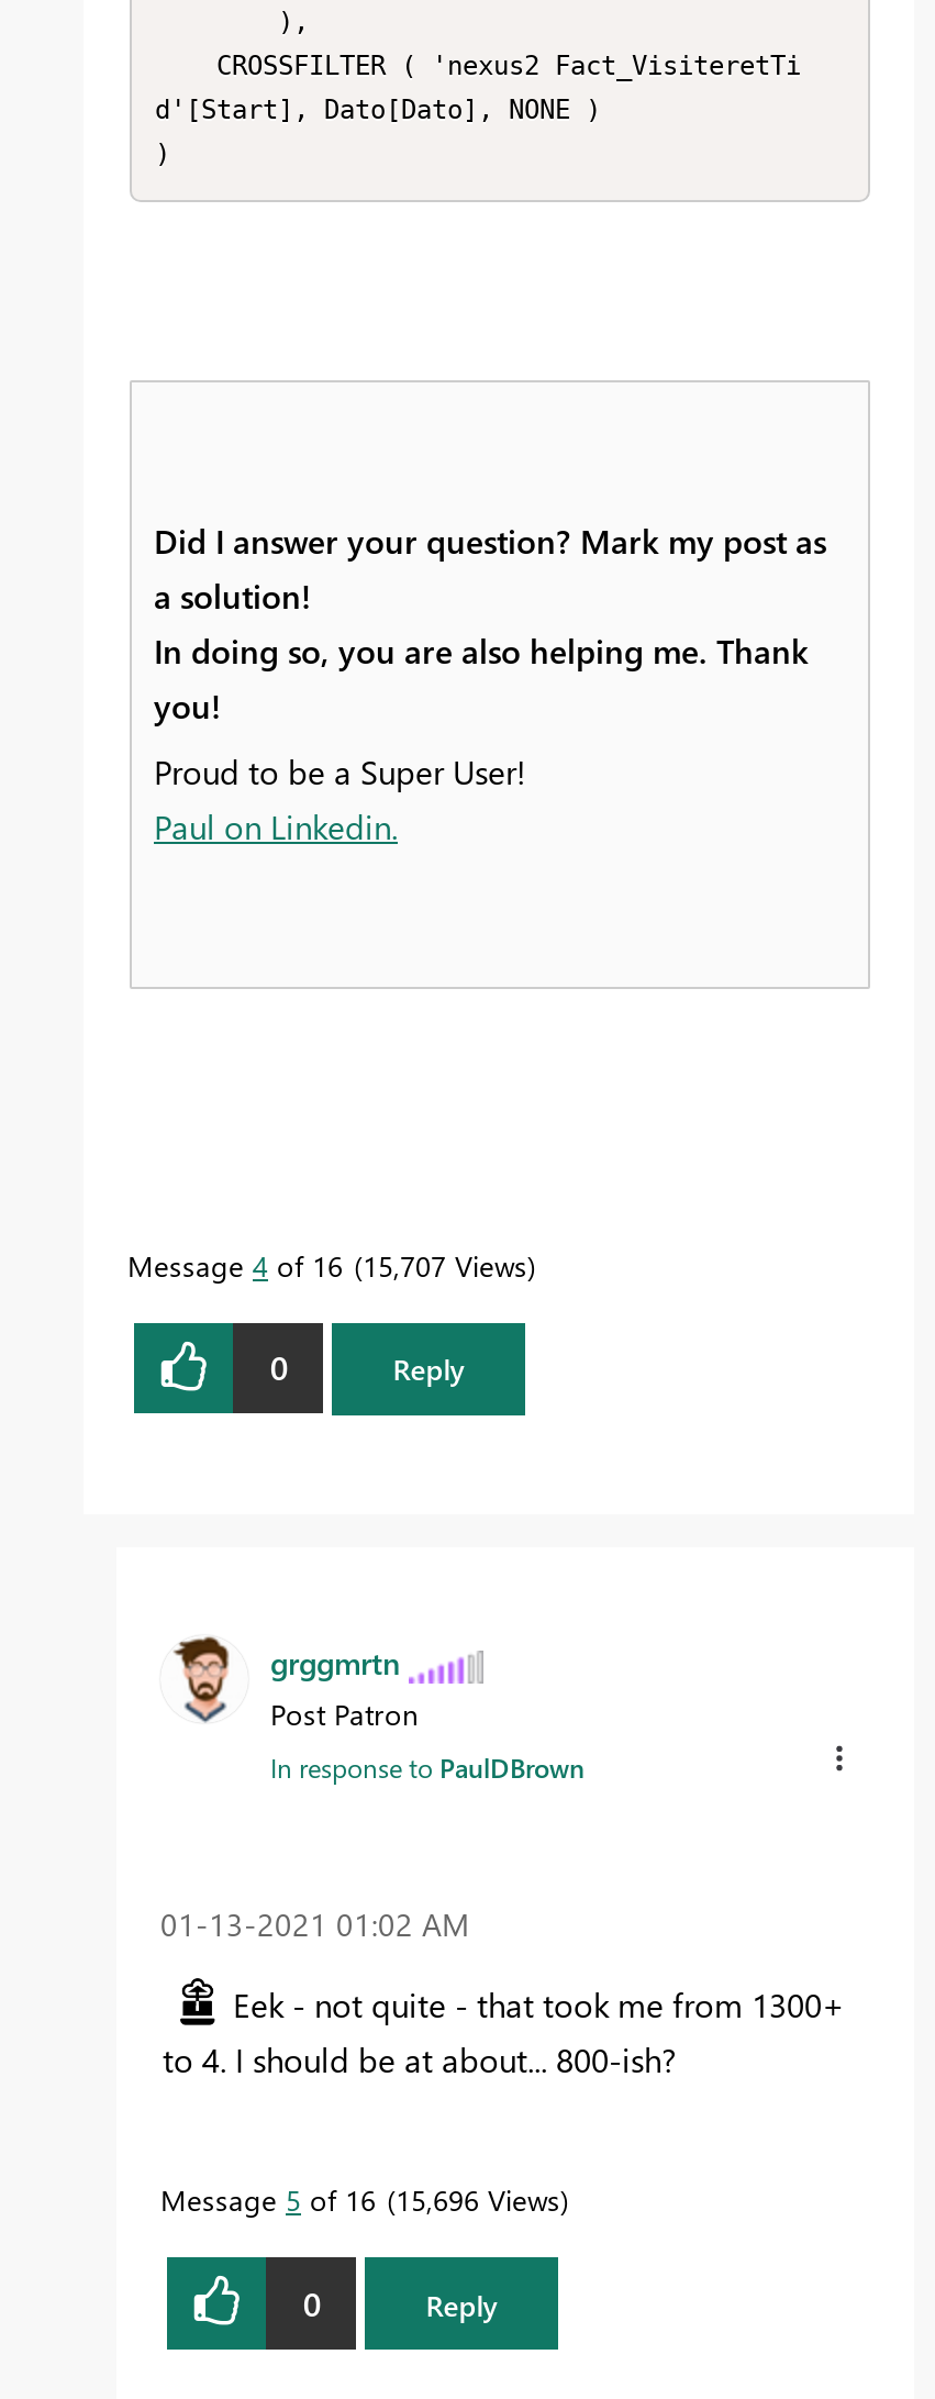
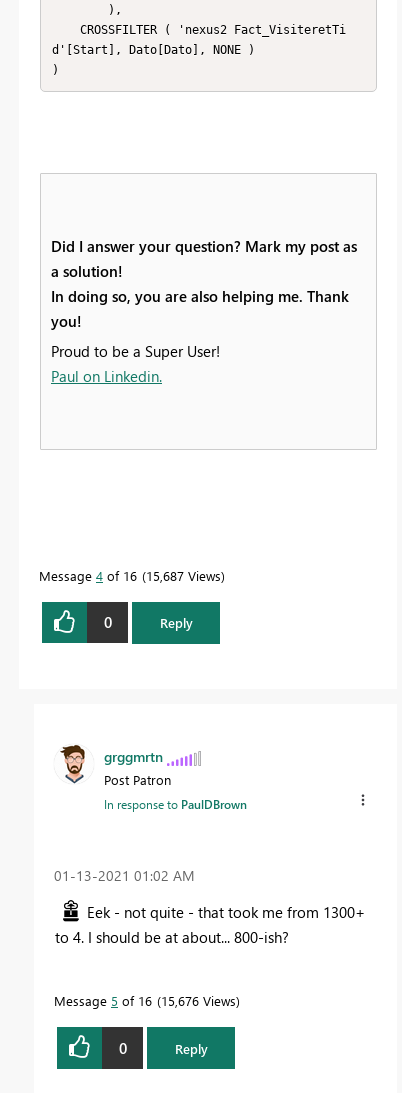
[127,1246,527,1283] Message 4 of 16 15,707 Views -> [39,567,221,584] Message 4 of 16 15,687 Views
[160,2181,560,2218] Message 5 of 16 15,696 Views -> [54,992,236,1009] Message 5 of 16 15,676 Views

